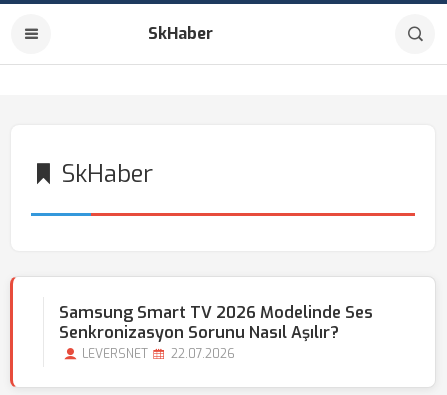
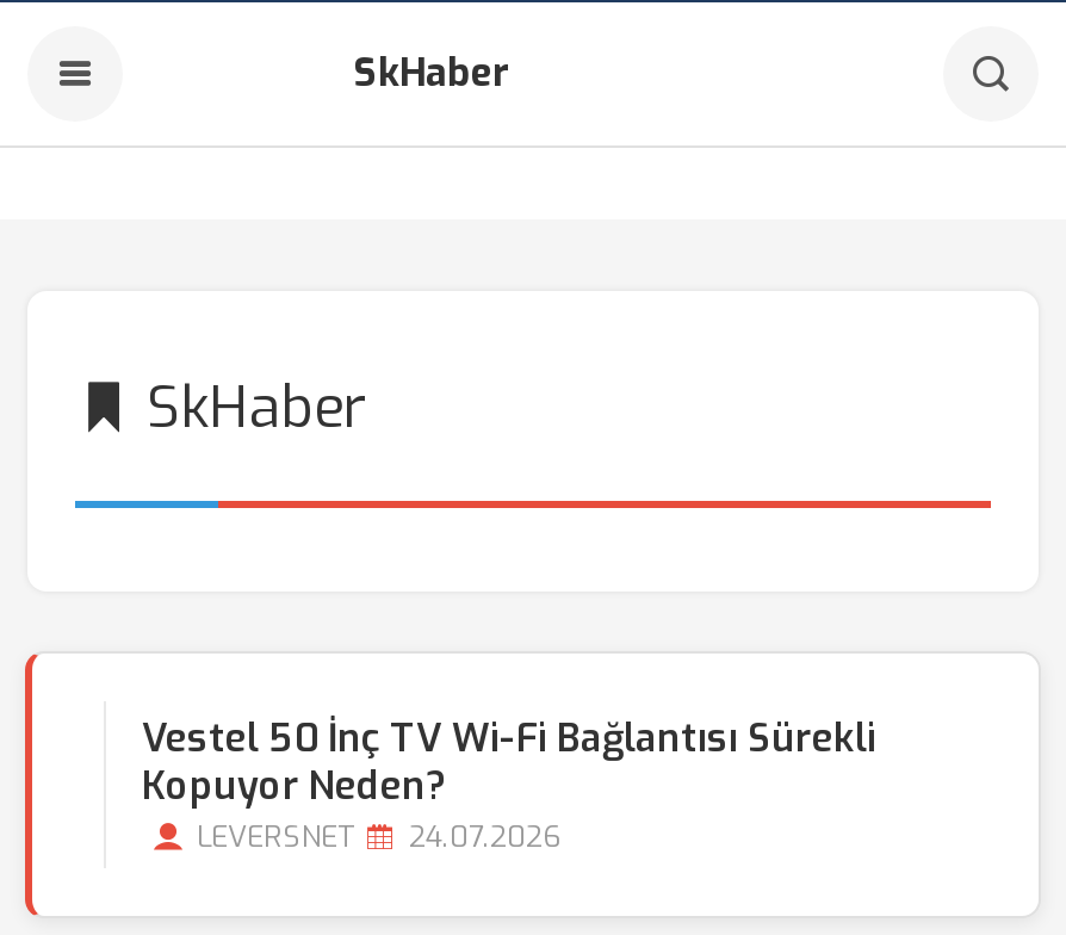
[59,302,373,343] Samsung Smart TV 2026 Modelinde Ses | Senkronizasyon Sorunu Nasıl Aşılır? -> [142,713,876,811] Vestel 50 İnç TV Wi-Fi Bağlantısı Sürekli | Kopuyor Neden?
[79,346,235,362] LEVERSNET 22.07.2026 -> [190,818,562,856] LEVERSNET 24.07.2026

